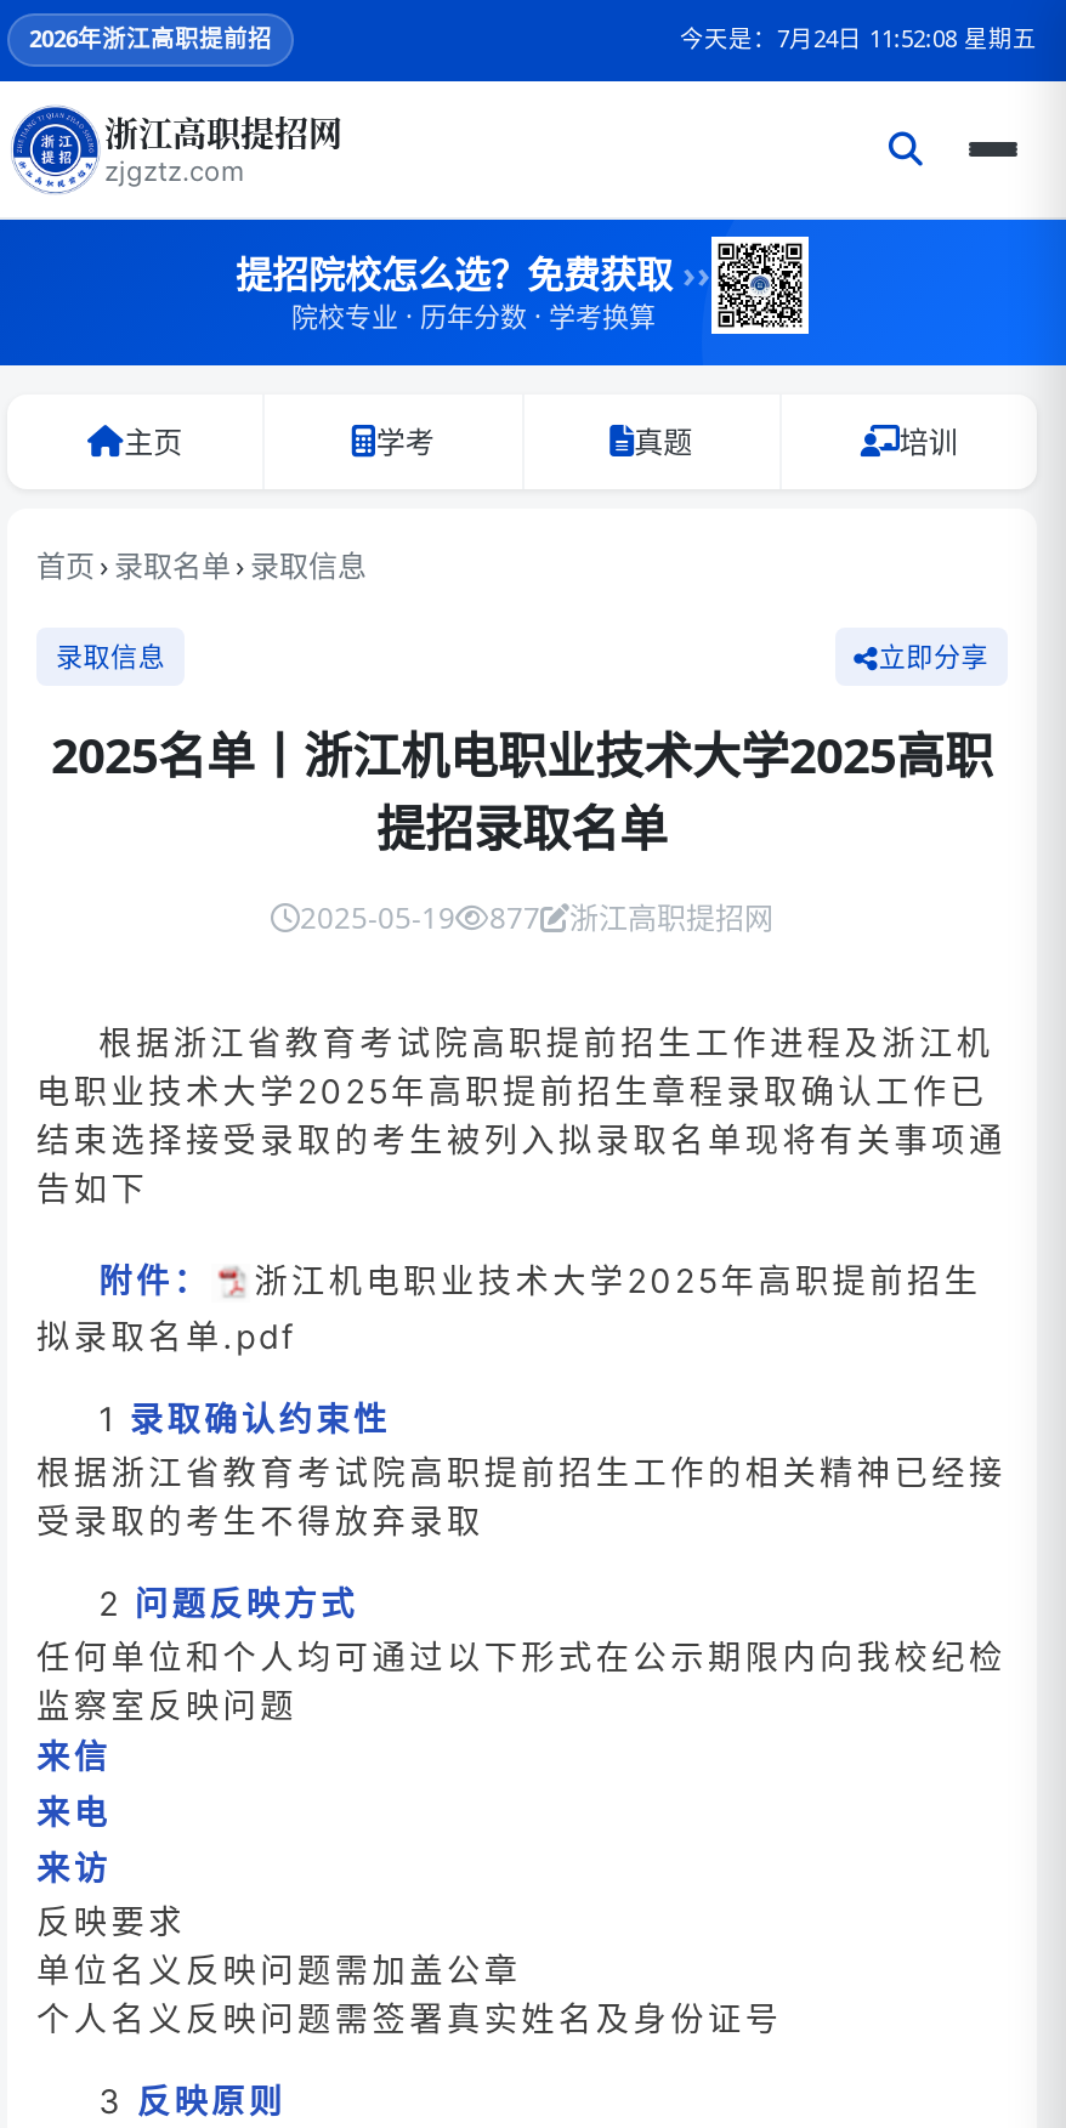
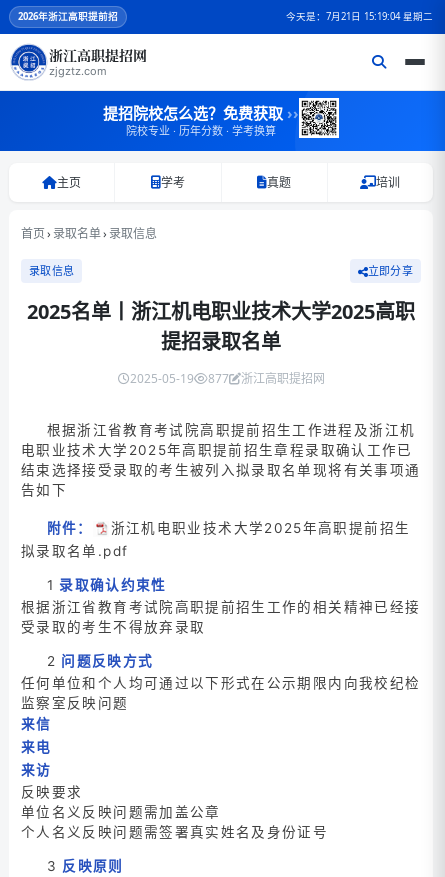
[680,23,1037,55] 今天是：7月24日 11:52:08 星期五 -> [286,10,433,23] 今天是：7月21日 15:19:04 星期二

